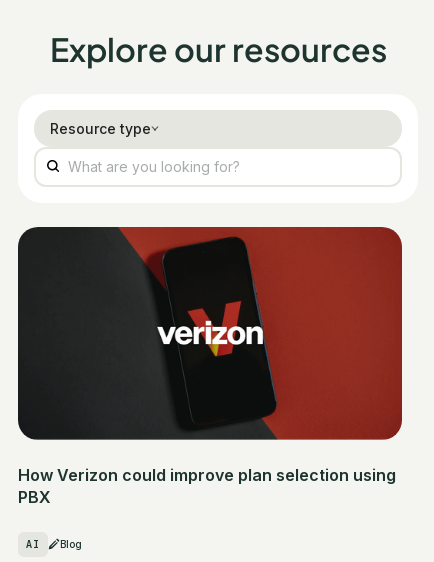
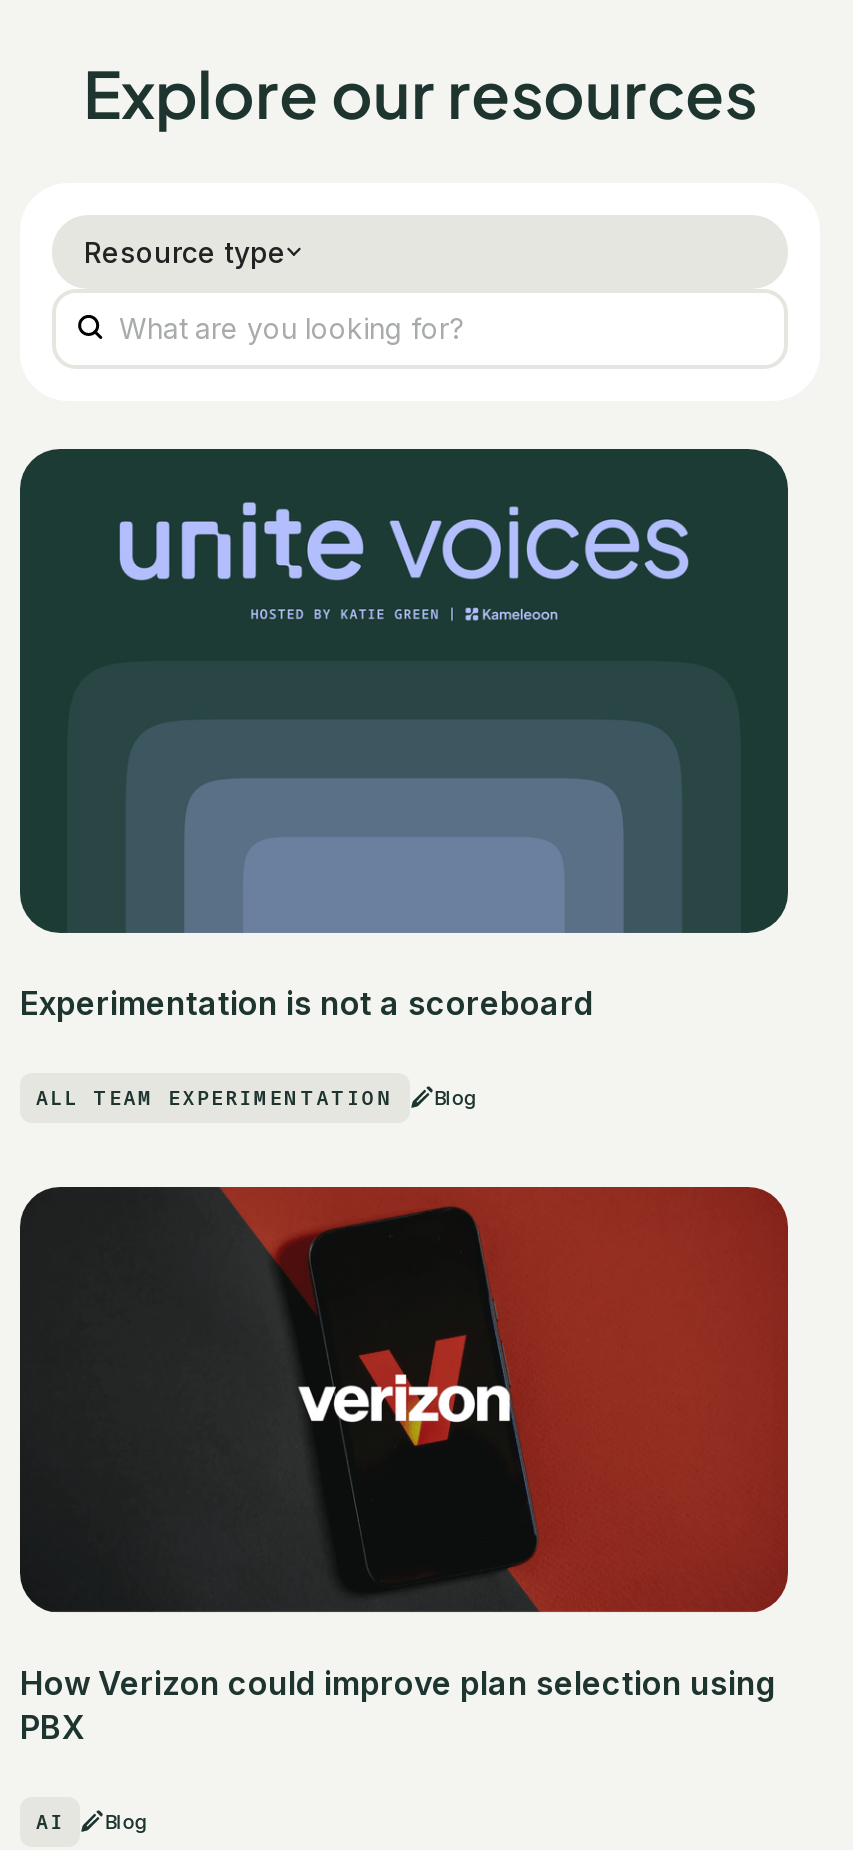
none -> [18,447,790,1111] [image] | Experimentation is not a scoreboard | ALL TEAM EXPERIMENTATION | Blog

